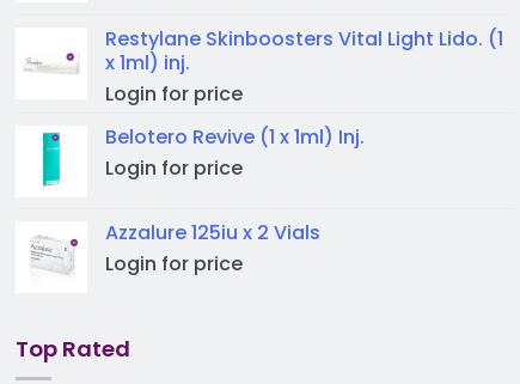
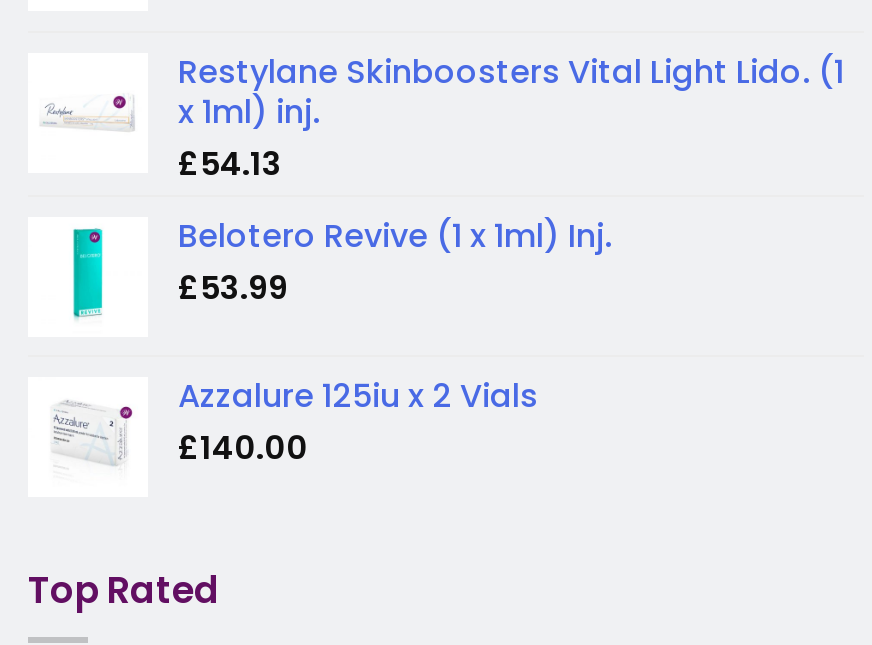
[105,80,243,107] Login for price -> [178,141,282,187] £54.13
[105,154,243,182] Login for price -> [178,265,288,311] £53.99
[105,250,243,277] Login for price -> [178,425,308,471] £140.00

